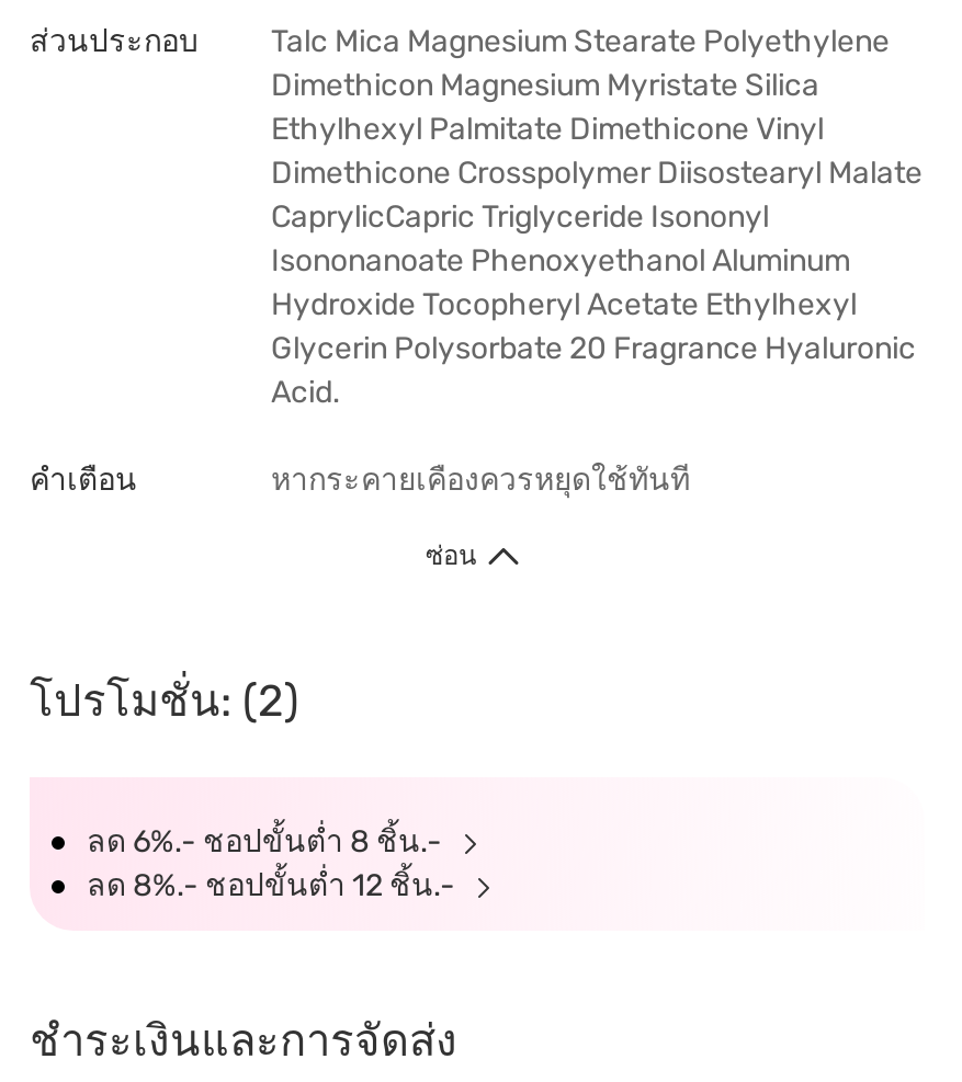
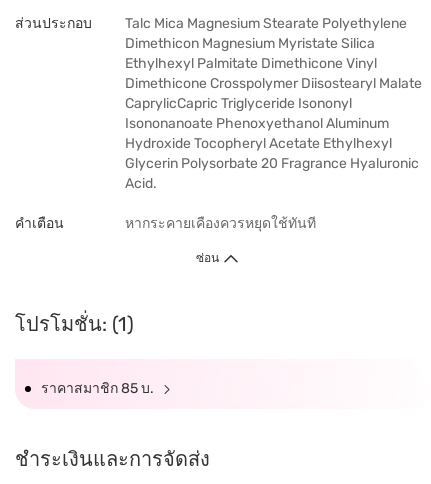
[30,674,299,727] โปรโมชั่น: (2) -> [15,312,134,336] โปรโมชั่น: (1)
[87,823,462,904] ลด 6%.- ชอปขั้นต่ำ 8 ชิ้น.- | ลด 8%.- ชอปขั้นต่ำ 12 ชิ้น.- -> [41,380,157,397] ราคาสมาชิก 85 บ.

